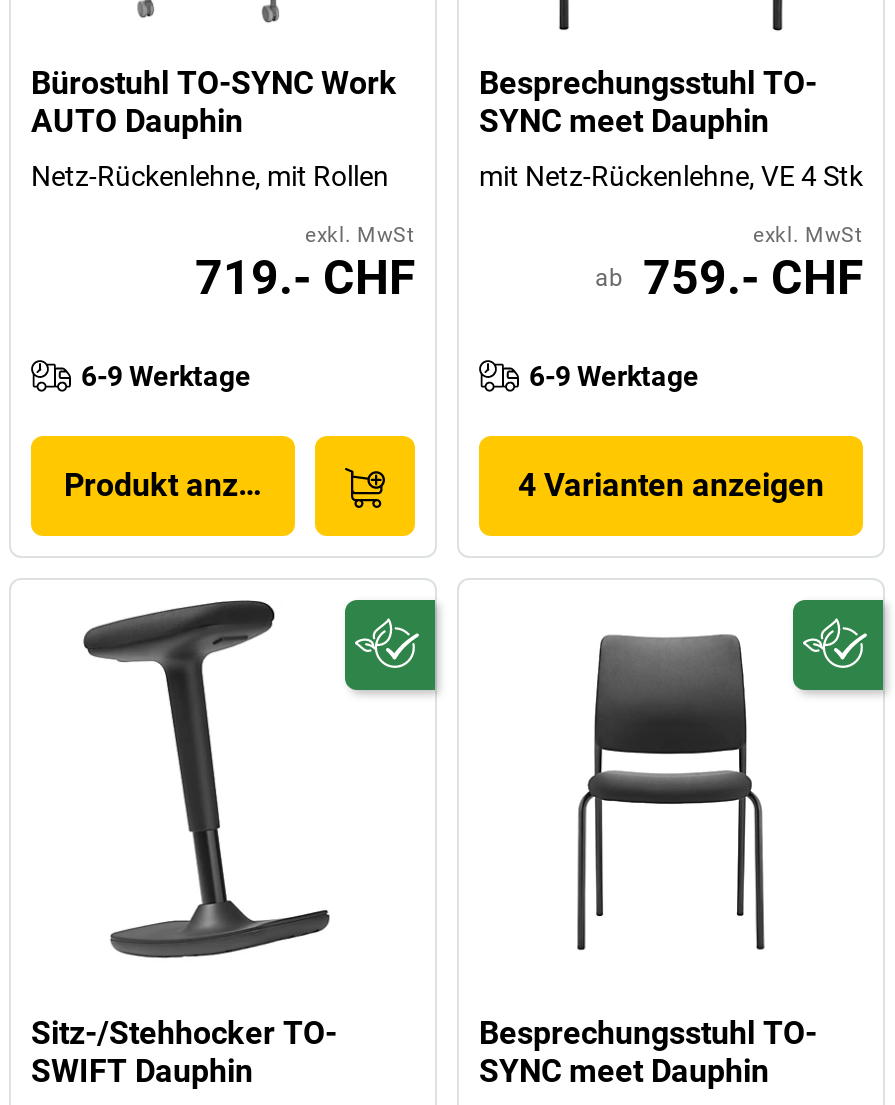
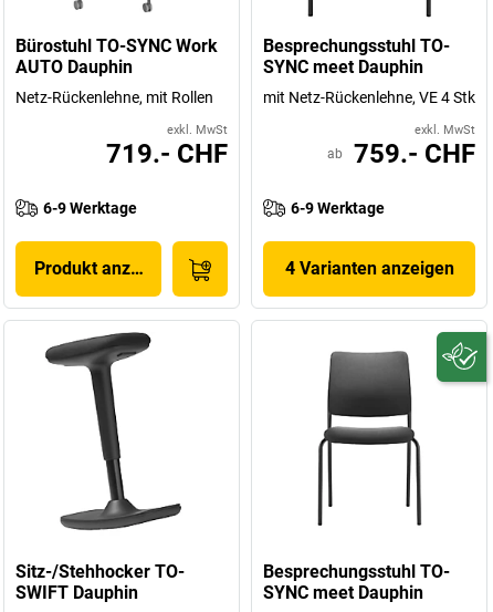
[343,598,439,694] [image] -> none

